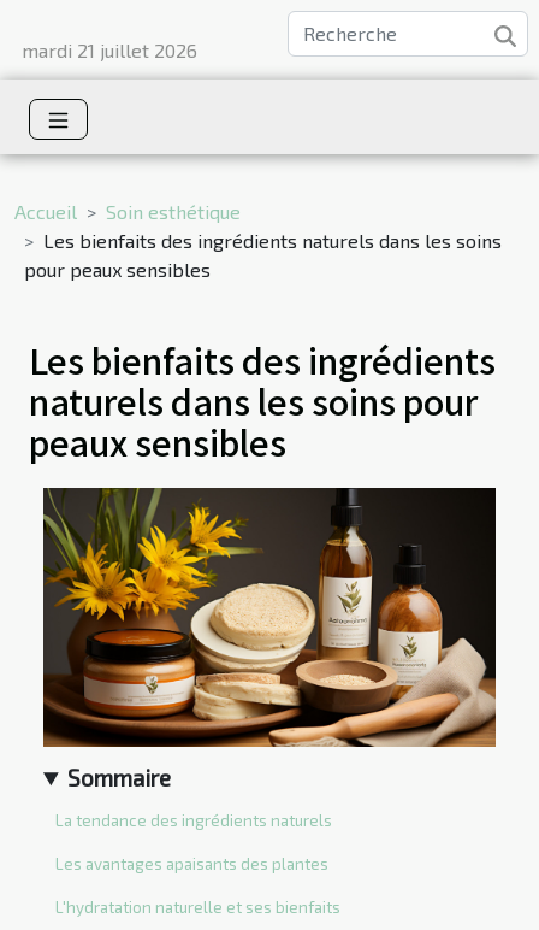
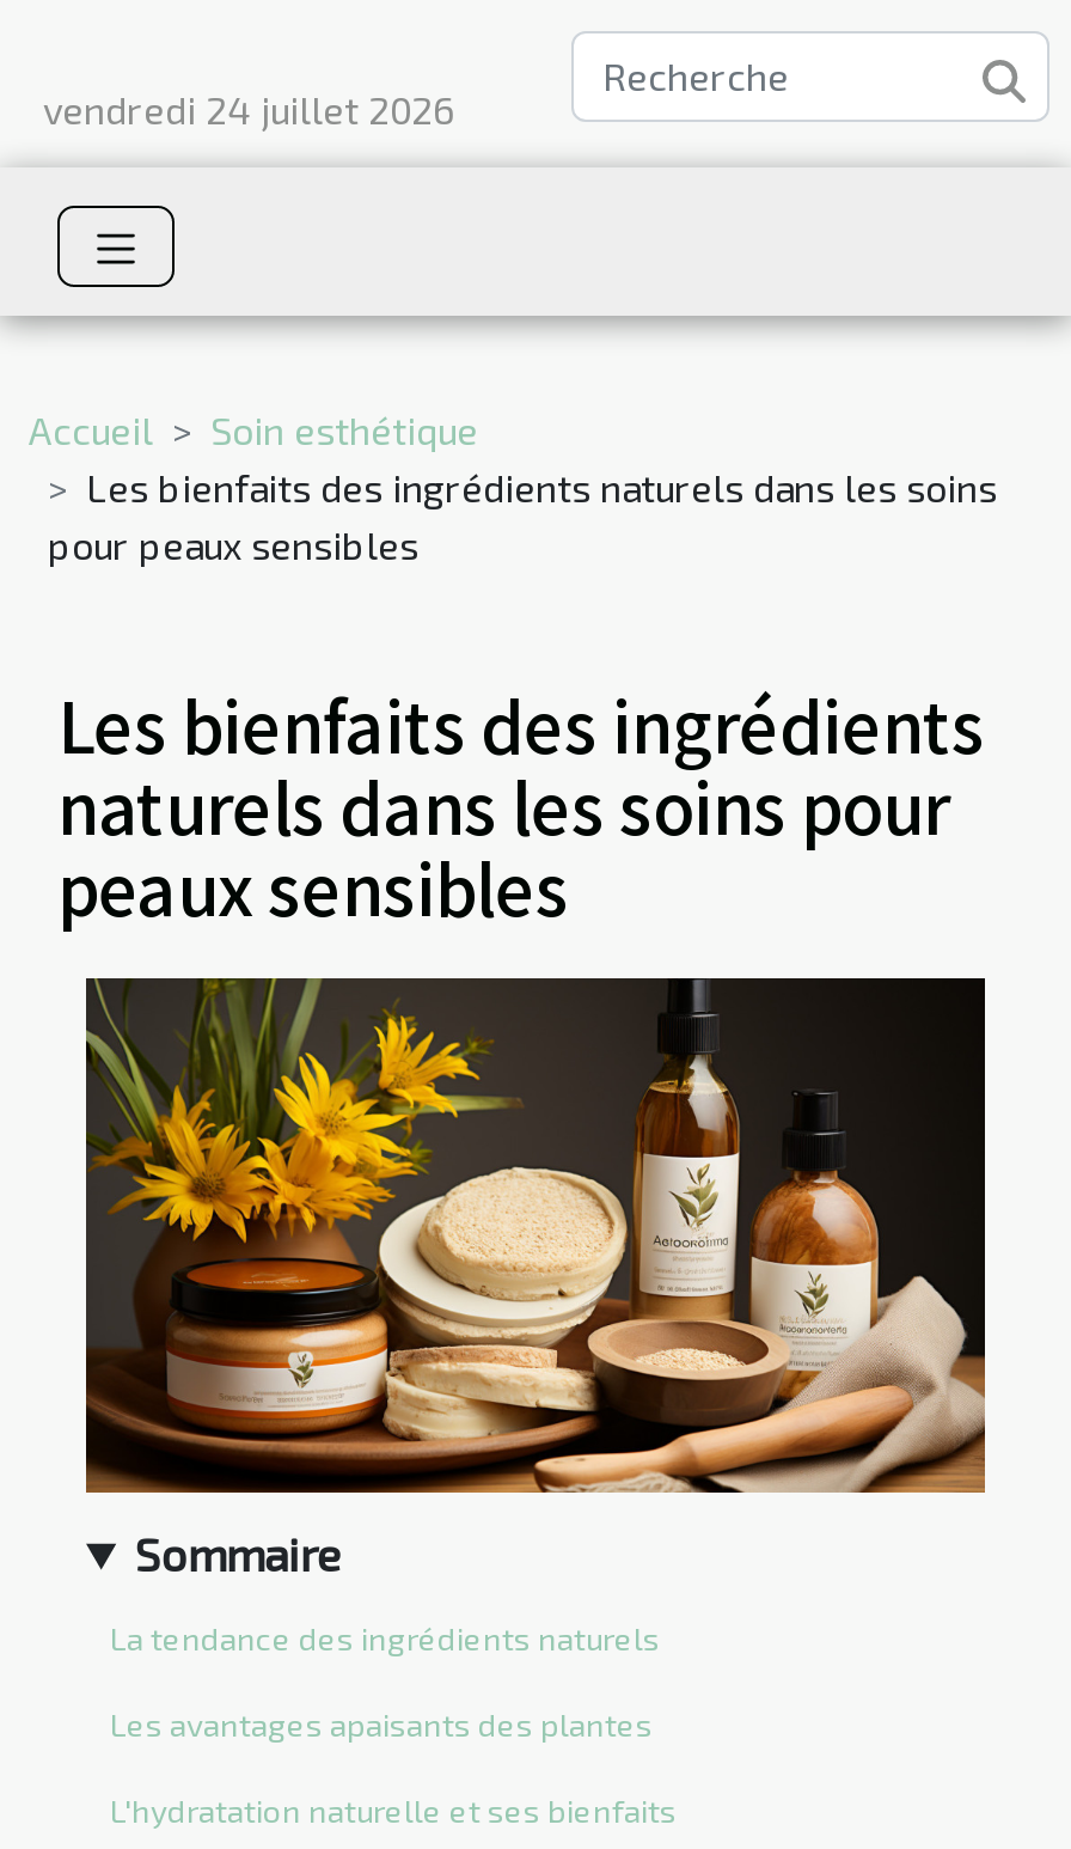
[22,39,197,61] mardi 21 juillet 2026 -> [43,86,454,132] vendredi 24 juillet 2026

